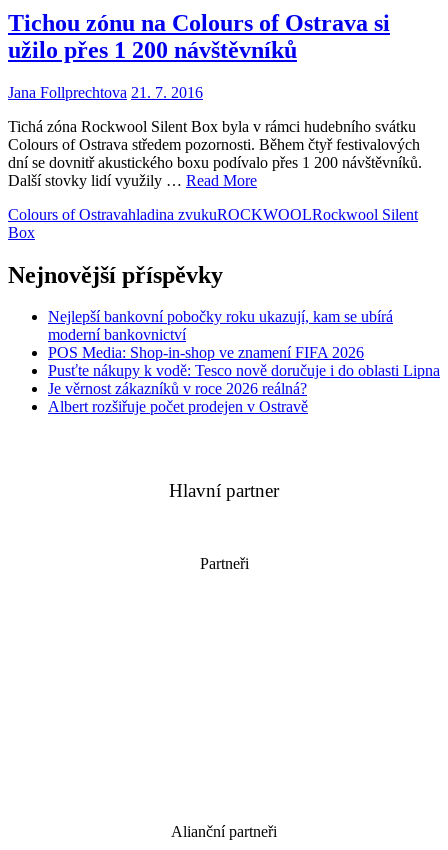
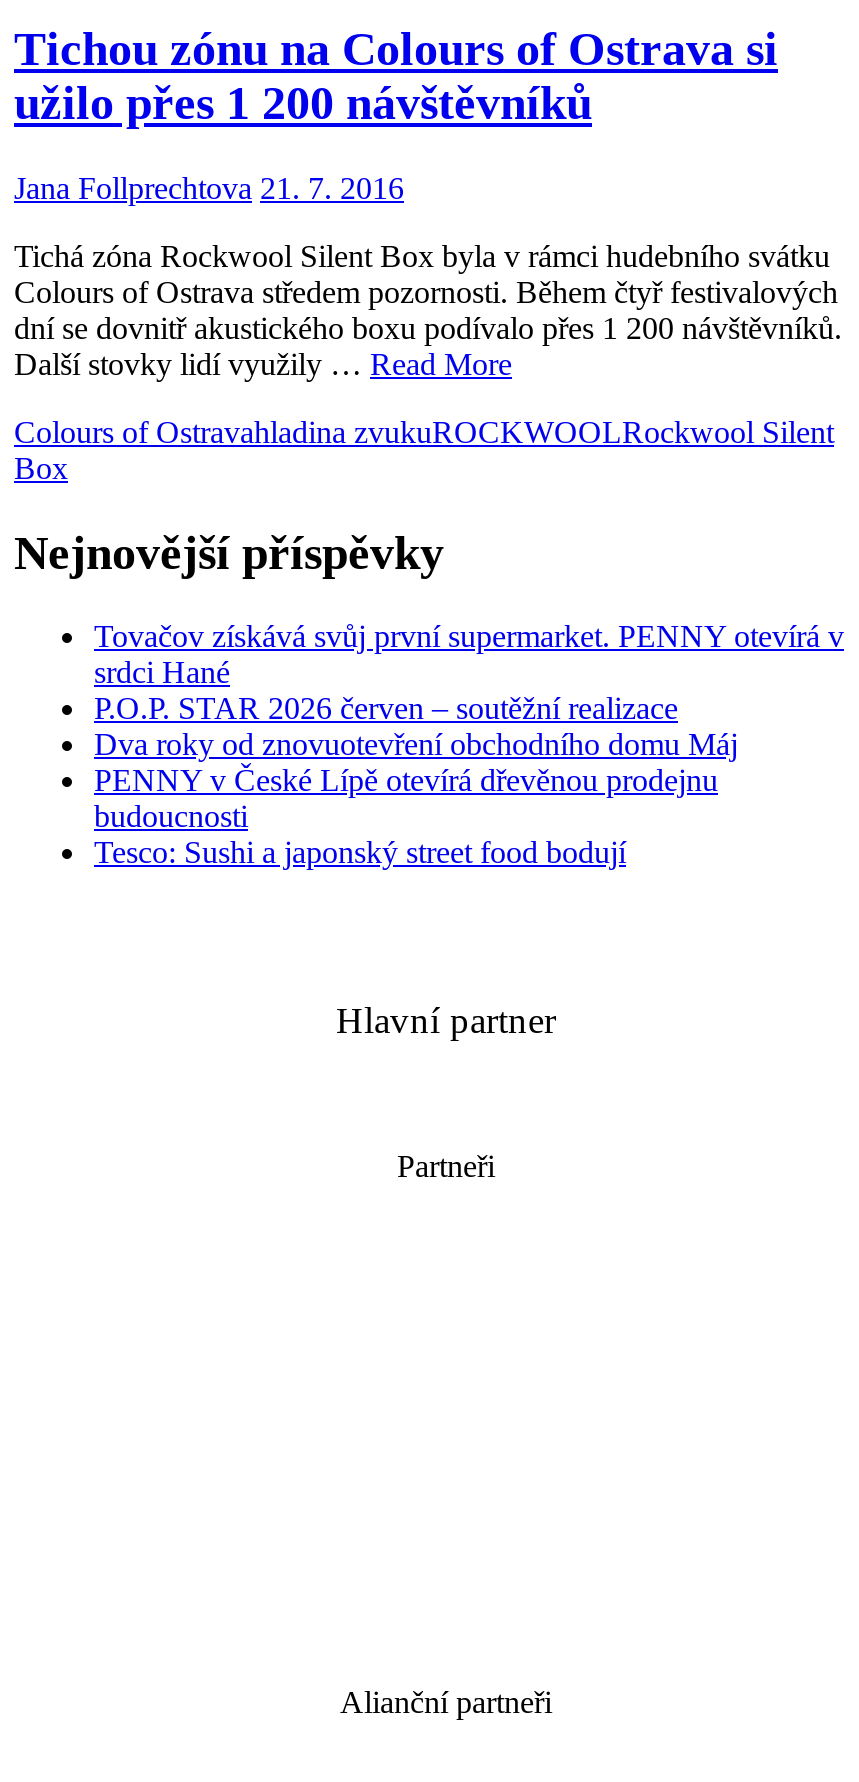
[48,308,440,415] Nejlepší bankovní pobočky roku ukazují, kam se ubírá | moderní bankovnictví | POS Media: Shop-in-shop ve znamení FIFA 2026 | Pusťte nákupy k vodě: Tesco nově doručuje i do oblasti Lipna | Je věrnost zákazníků v roce 2026 reálná? | Albert rozšiřuje počet prodejen v Ostravě -> [94,620,844,870] Tovačov získává svůj první supermarket. PENNY otevírá v | srdci Hané | P.O.P. STAR 2026 červen – soutěžní realizace | Dva roky od znovuotevření obchodního domu Máj | PENNY v České Lípě otevírá dřevěnou prodejnu | budoucnosti | Tesco: Sushi a japonský street food bodují

